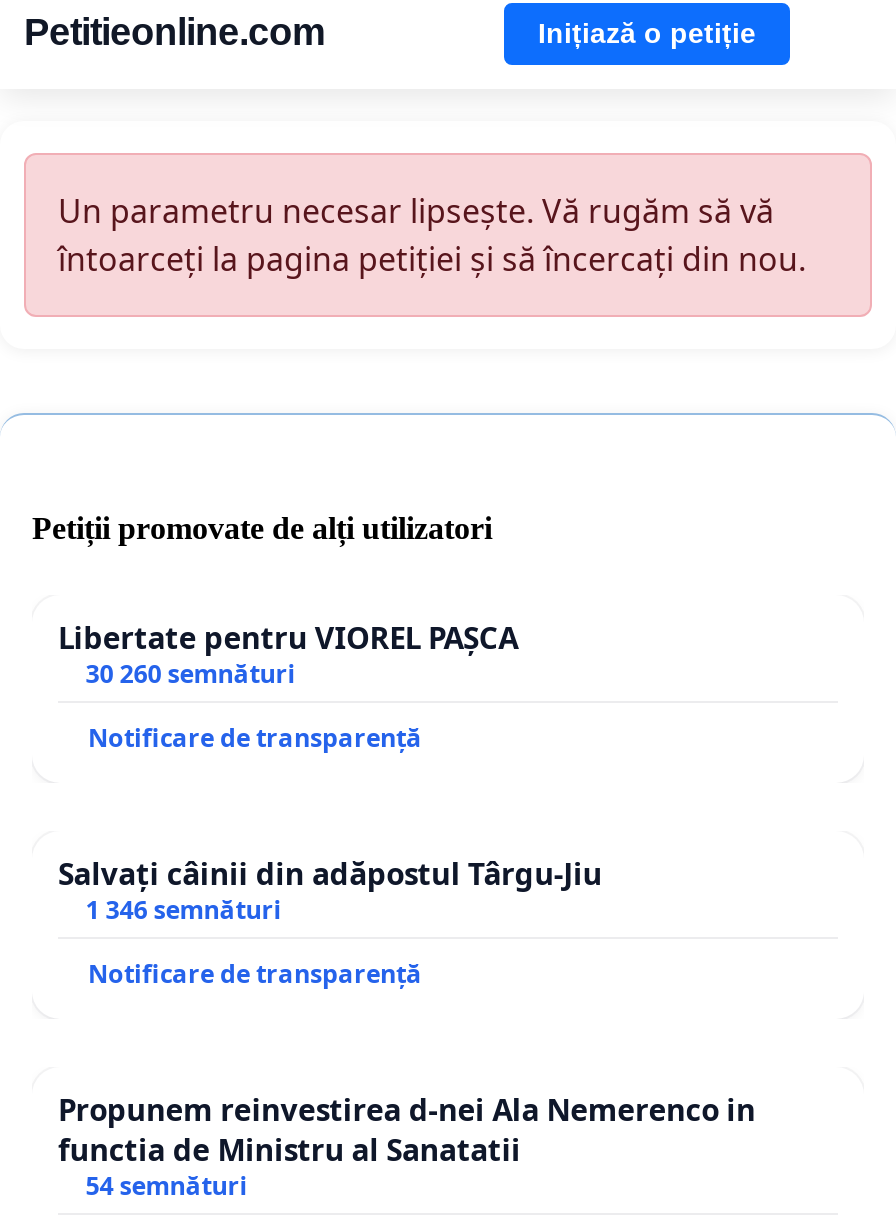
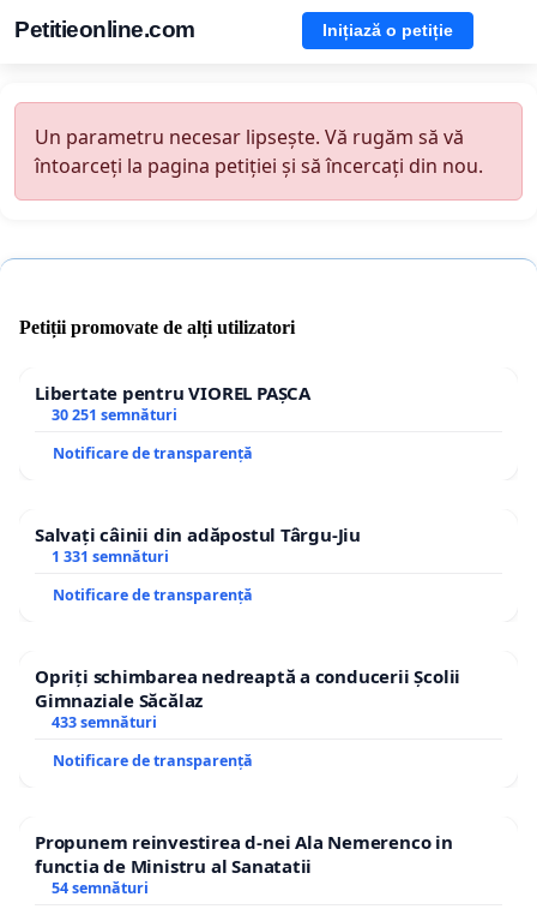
[86,658,296,692] 30 260 semnături -> [51,405,177,425] 30 251 semnături
[86,894,282,928] 1 346 semnături -> [35,547,460,733] 1 331 semnături | Notificare de transparență | Opriți schimbarea nedreaptă a conducerii Școlii | Gimnaziale Săcălaz | 433 semnături

